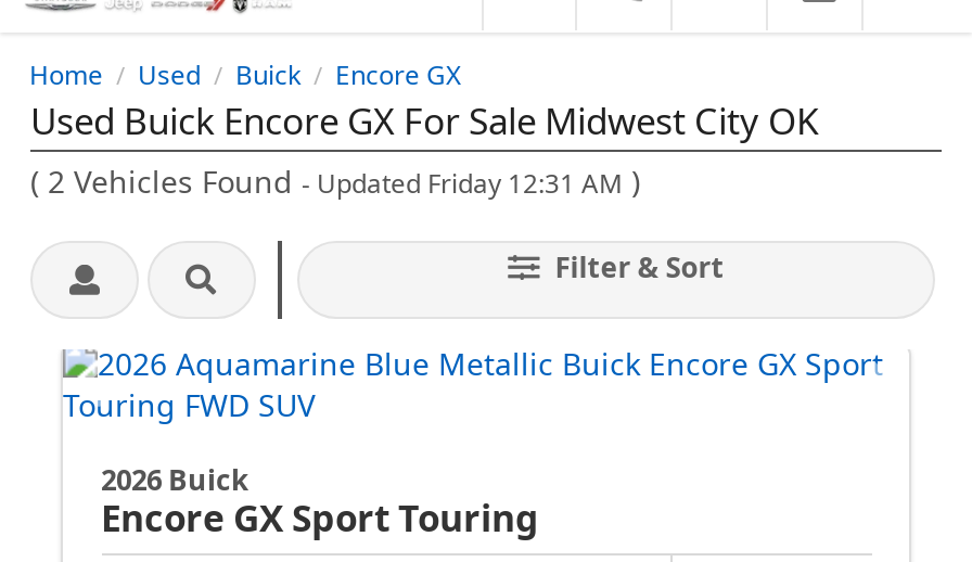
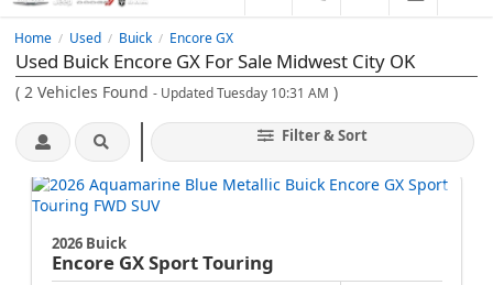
[30,161,640,202] (2 Vehicles Found - Updated Friday 12:31 AM) -> [15,82,338,102] (2 Vehicles Found - Updated Tuesday 10:31 AM)

